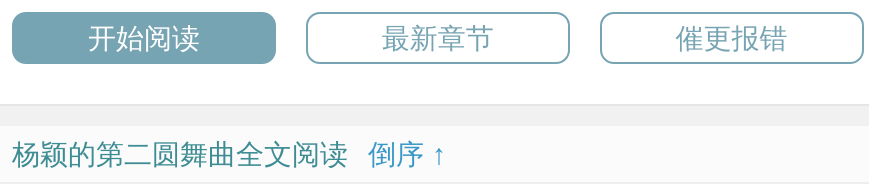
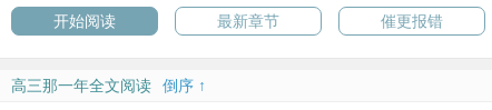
[12,139,348,171] 杨颖的第二圆舞曲全文阅读 -> [11,77,151,95] 高三那一年全文阅读

